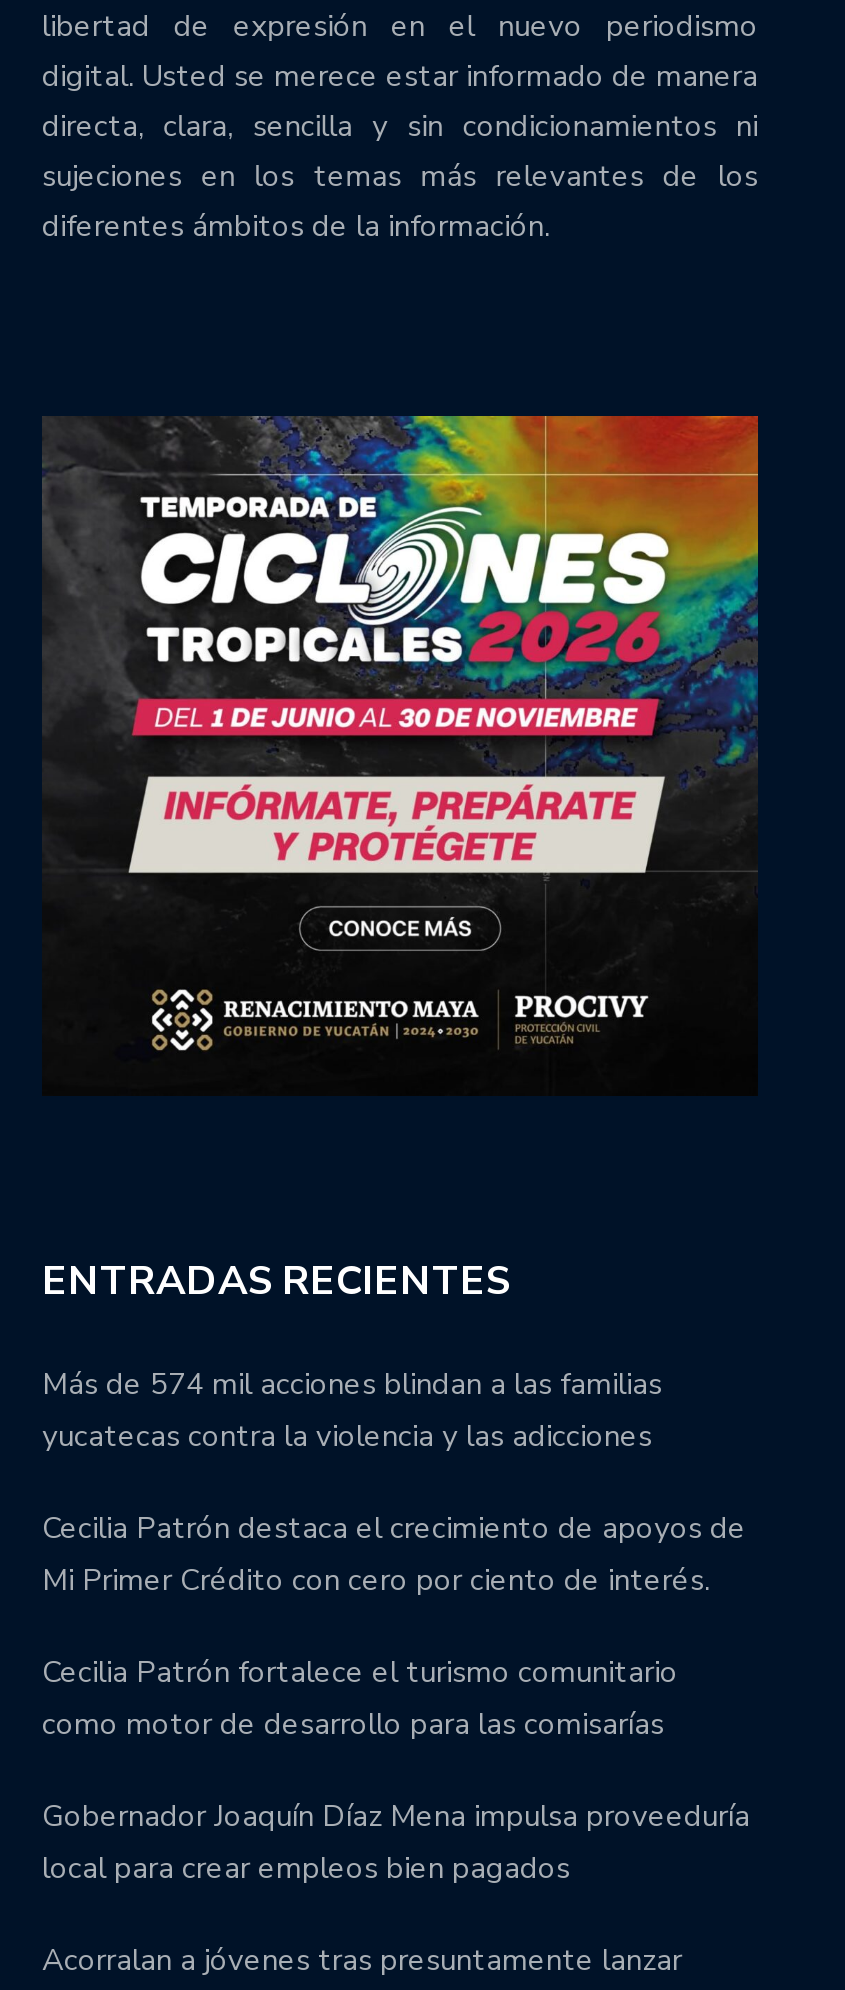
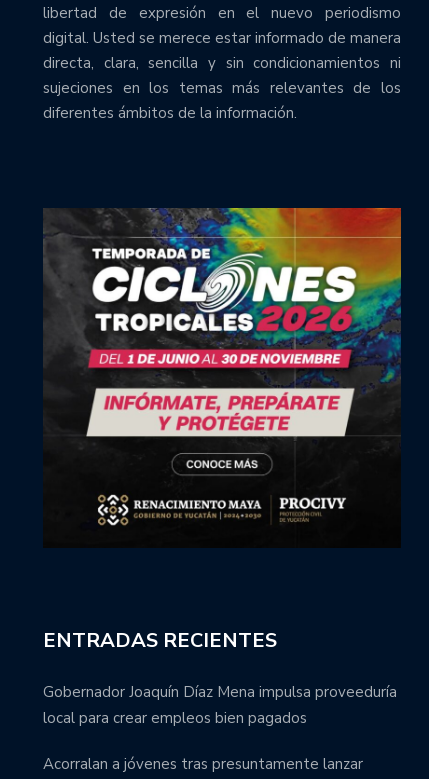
[42,1364,746,1744] Más de 574 mil acciones blindan a las familias | yucatecas contra la violencia y las adicciones | Cecilia Patrón destaca el crecimiento de apoyos de | Mi Primer Crédito con cero por ciento de interés. | Cecilia Patrón fortalece el turismo comunitario | como motor de desarrollo para las comisarías -> none

